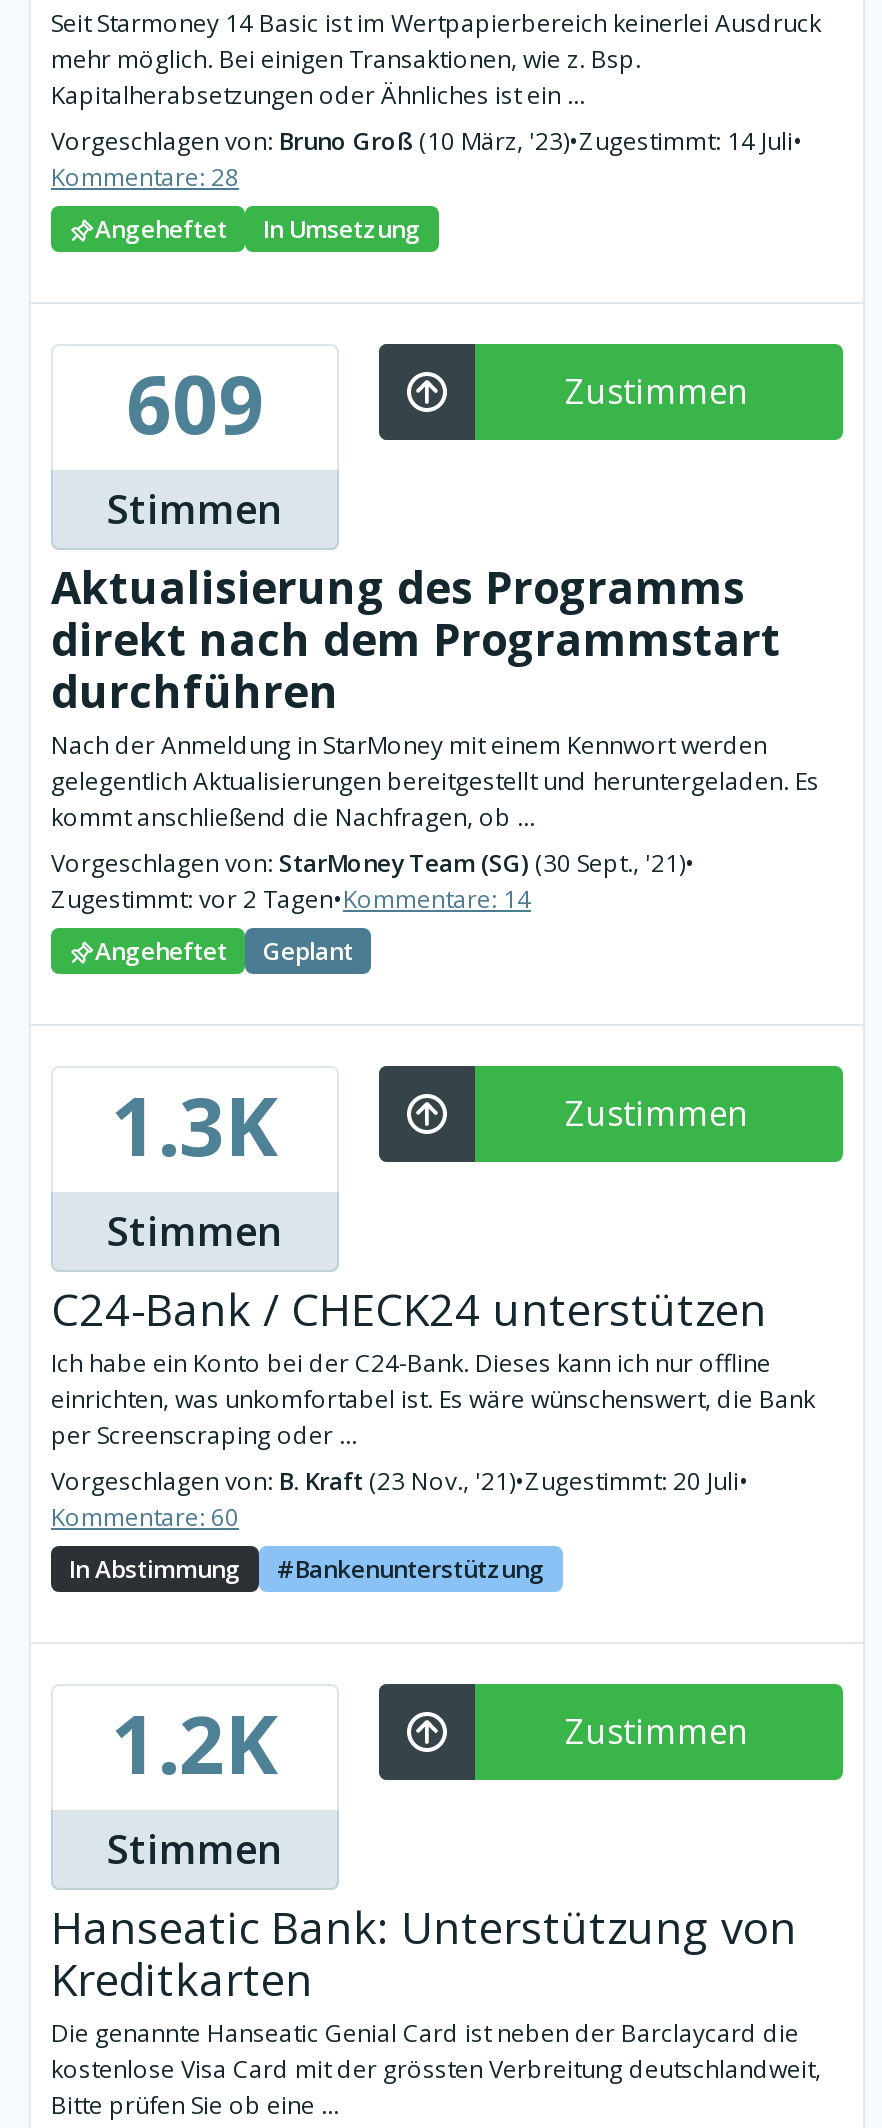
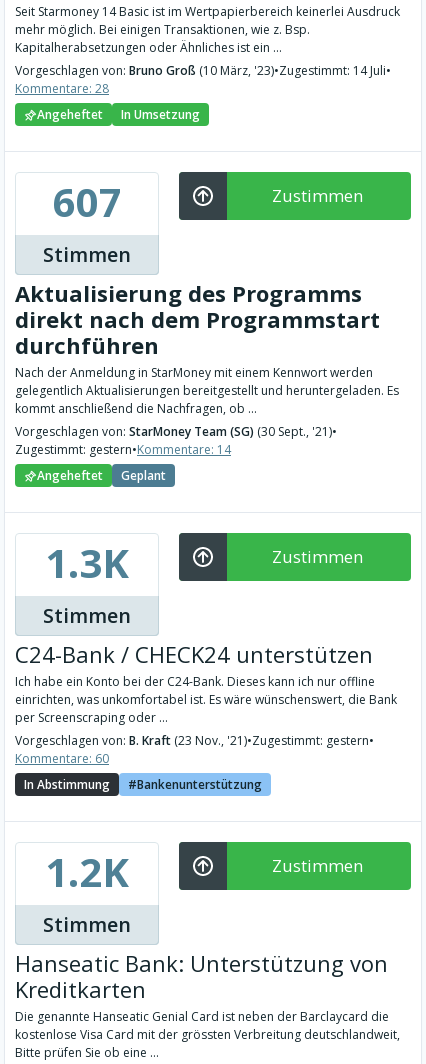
[126,348,264,458] 609 -> [52,174,121,229] 607
[51,882,531,916] Zugestimmt: vor 2 Tagen•Kommentare: 14 -> [15,441,231,458] Zugestimmt: gestern•Kommentare: 14
[51,1464,749,1498] Vorgeschlagen von: B. Kraft (23 Nov., '21) •Zugestimmt: 20 Juli• -> [15,732,374,749] Vorgeschlagen von: B. Kraft (23 Nov., '21) •Zugestimmt: gestern•

